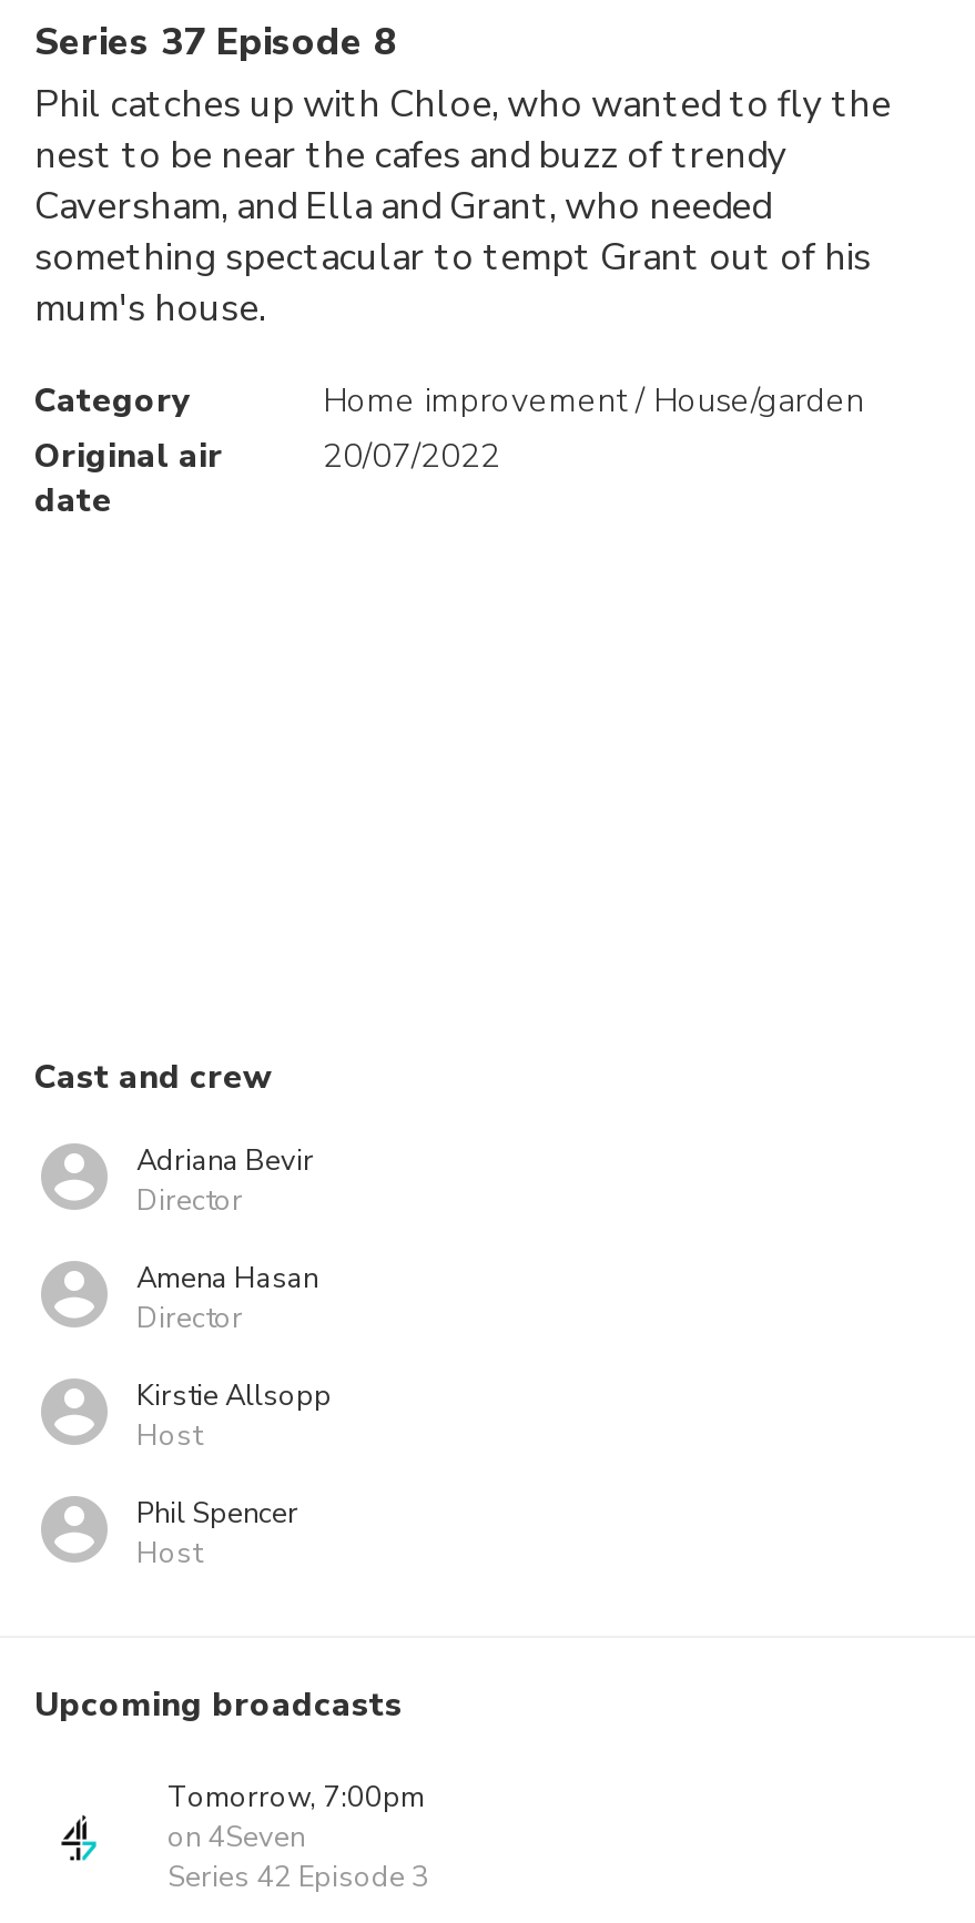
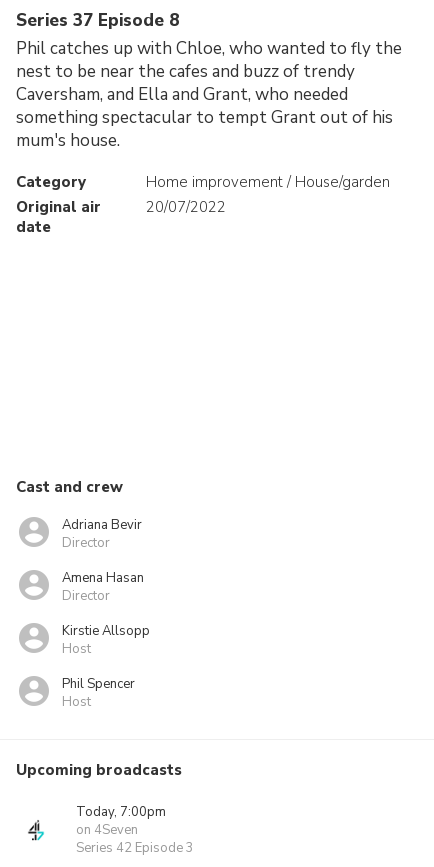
[167,1778,425,1818] Tomorrow, 7:00pm -> [76,803,166,821] Today, 7:00pm

